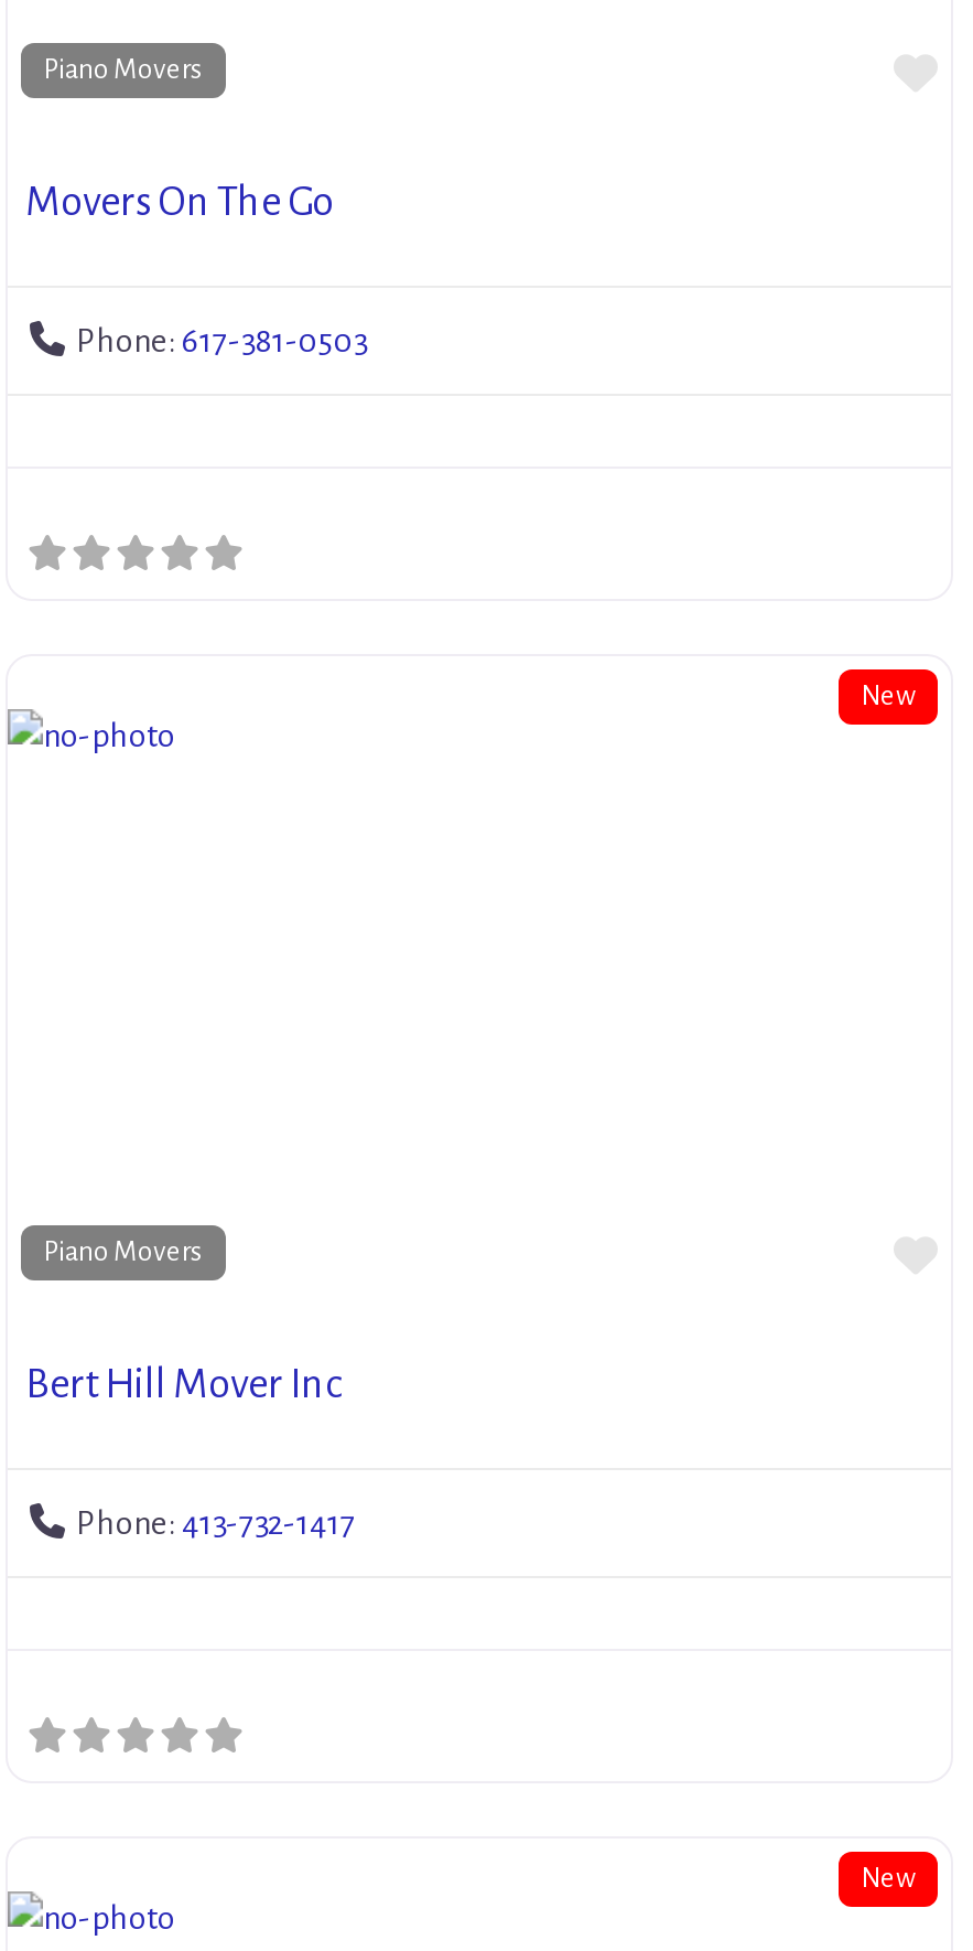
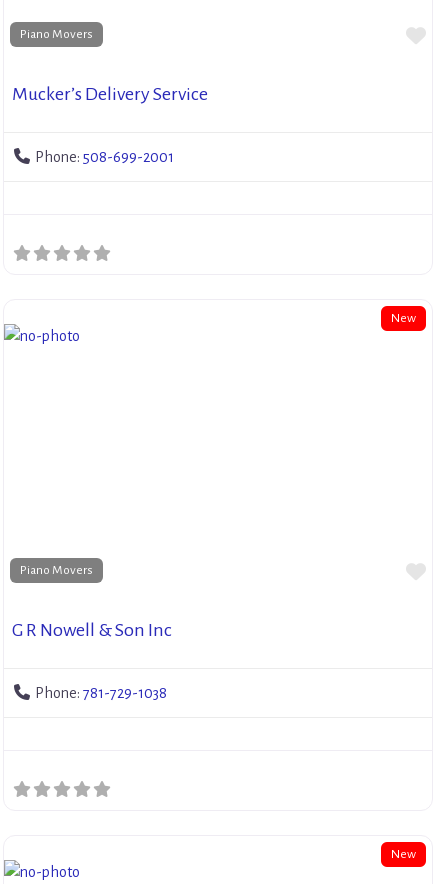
[25,179,334,223] Movers On The Go -> [12,84,208,104] Mucker’s Delivery Service
[76,323,367,358] Phone: 617-381-0503 -> [35,149,174,165] Phone: 508-699-2001
[25,1362,343,1406] Bert Hill Mover Inc -> [12,620,172,640] G R Nowell & Son Inc
[76,1505,356,1541] Phone: 413-732-1417 -> [35,685,167,701] Phone: 781-729-1038

